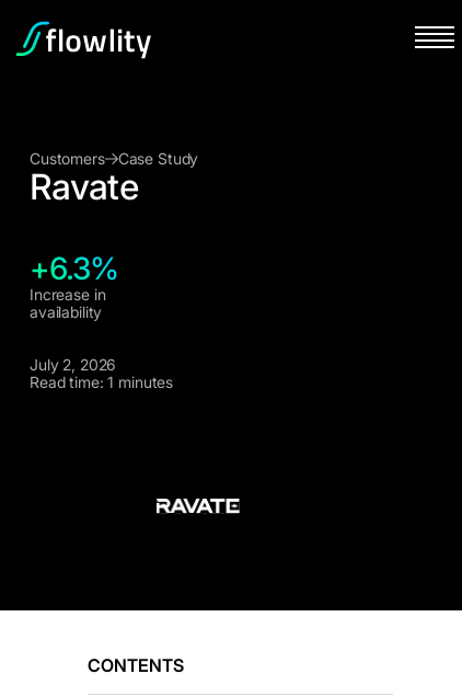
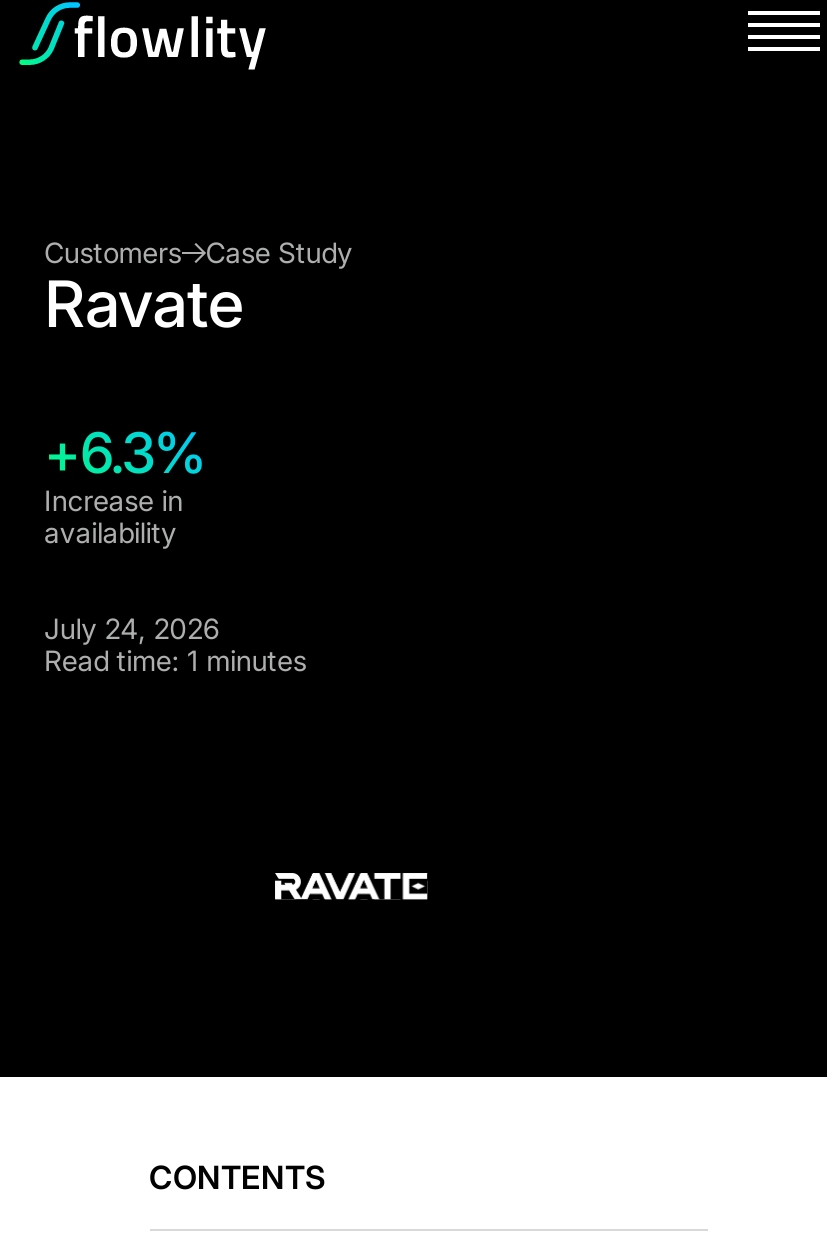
[30,355,116,374] July 2, 2026 -> [44,611,220,645] July 24, 2026

